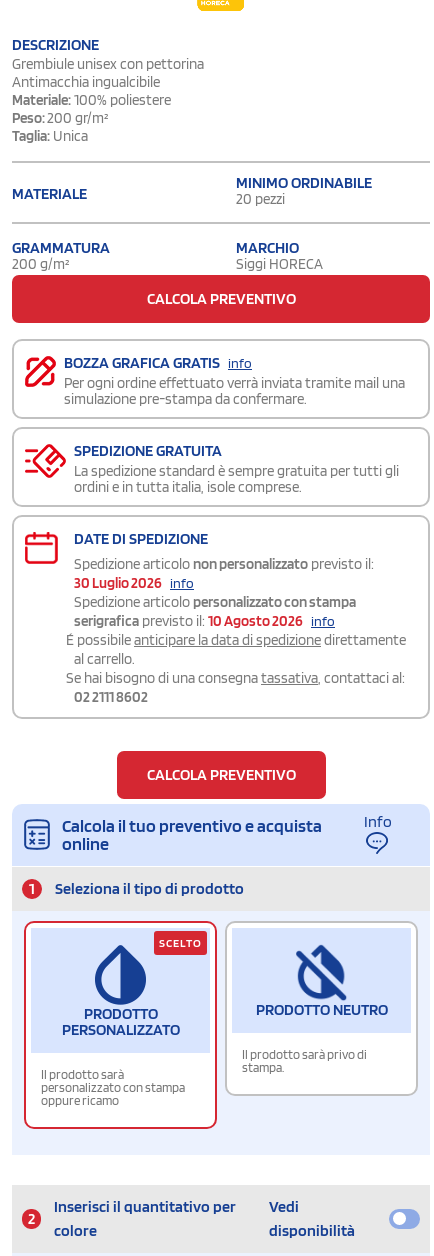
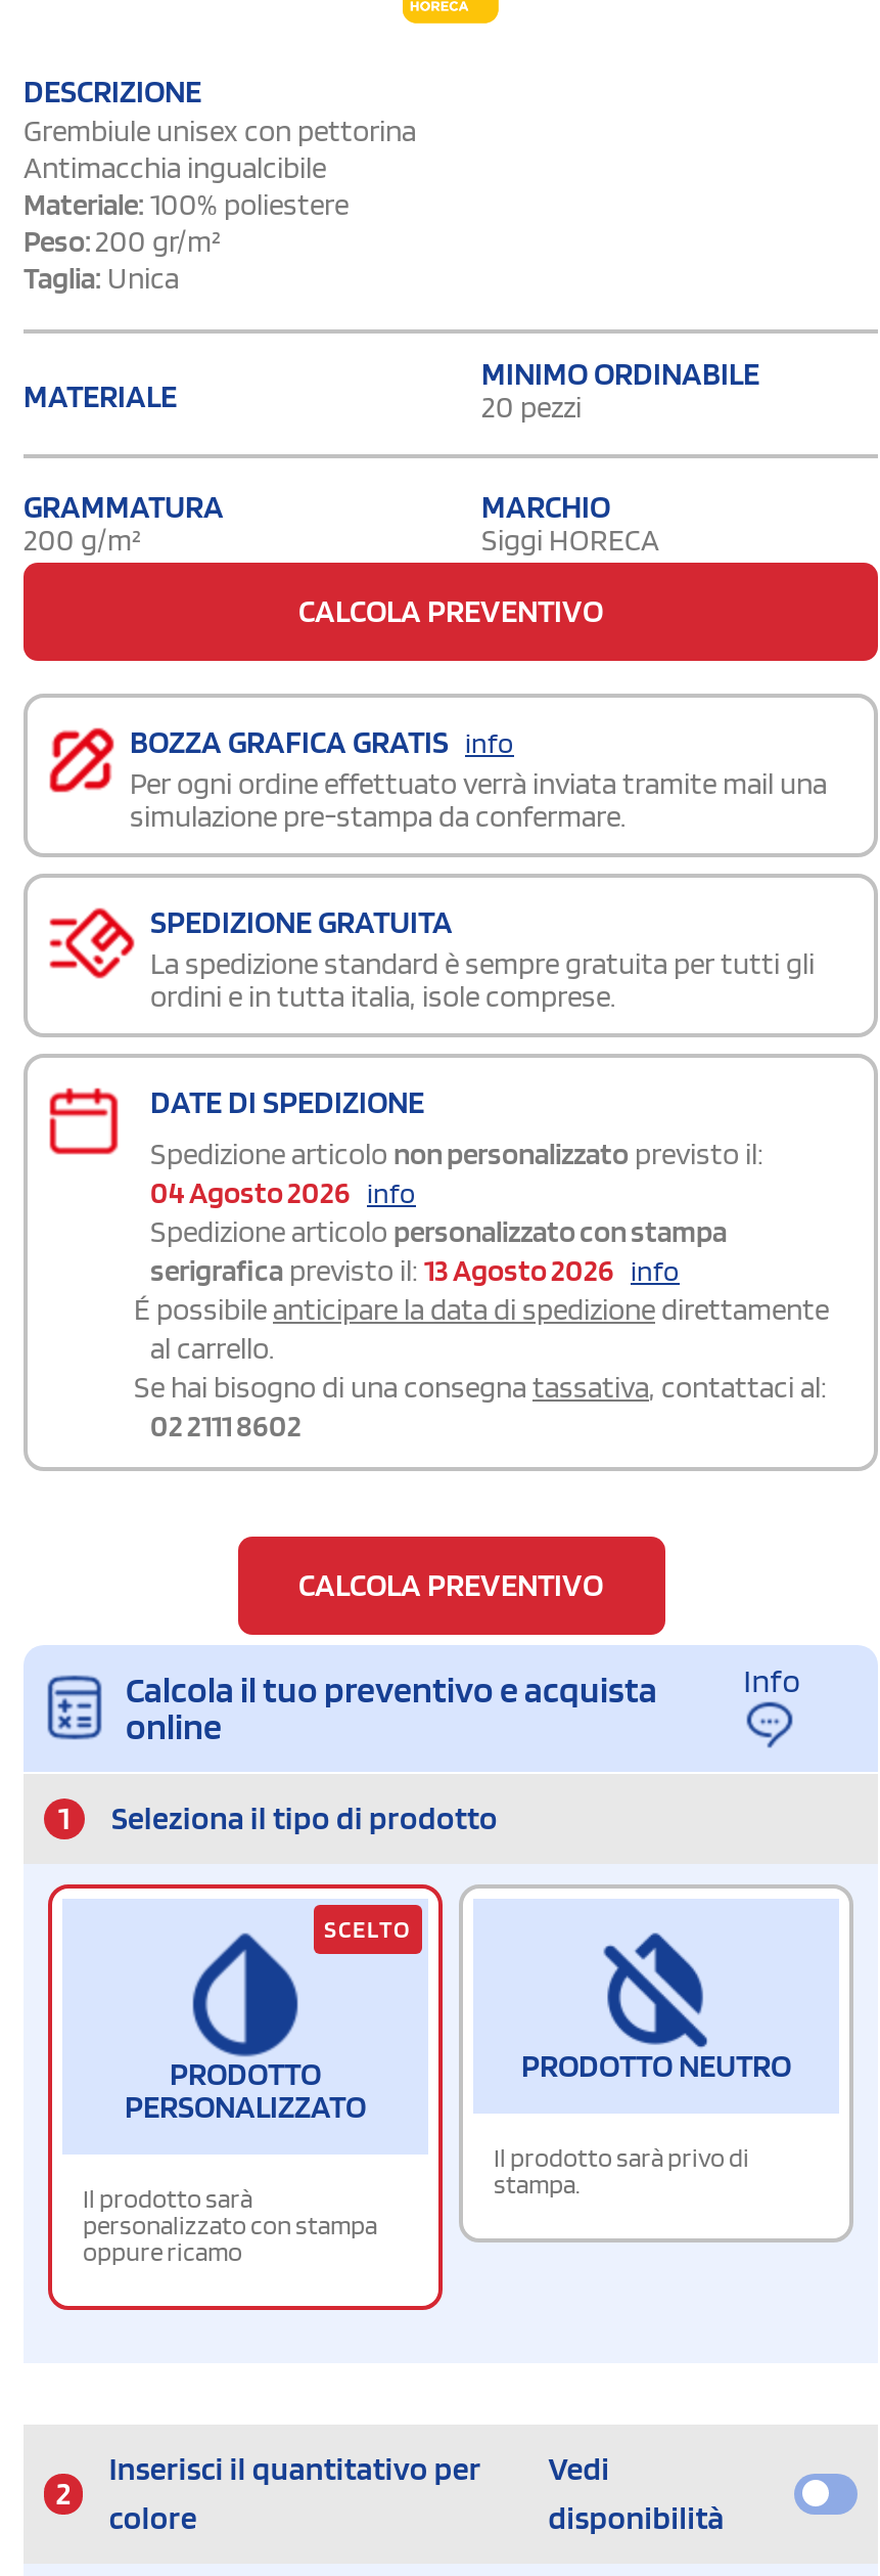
[74,574,194,592] 30 Luglio 2026 info -> [150,1174,416,1211] 04 Agosto 2026 info
[74,612,335,630] serigrafica previsto il: 10 Agosto 2026 info -> [150,1252,680,1289] serigrafica previsto il: 13 Agosto 2026 info

